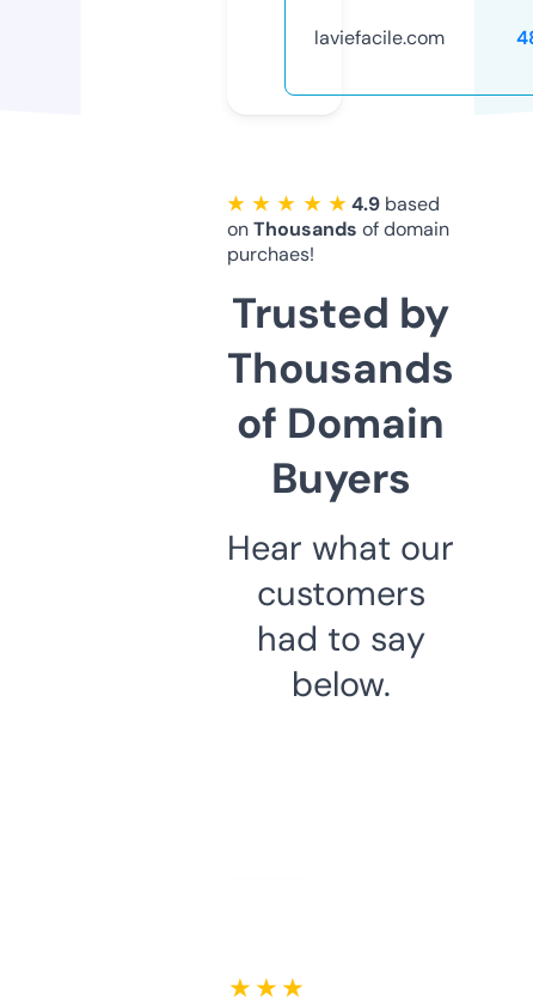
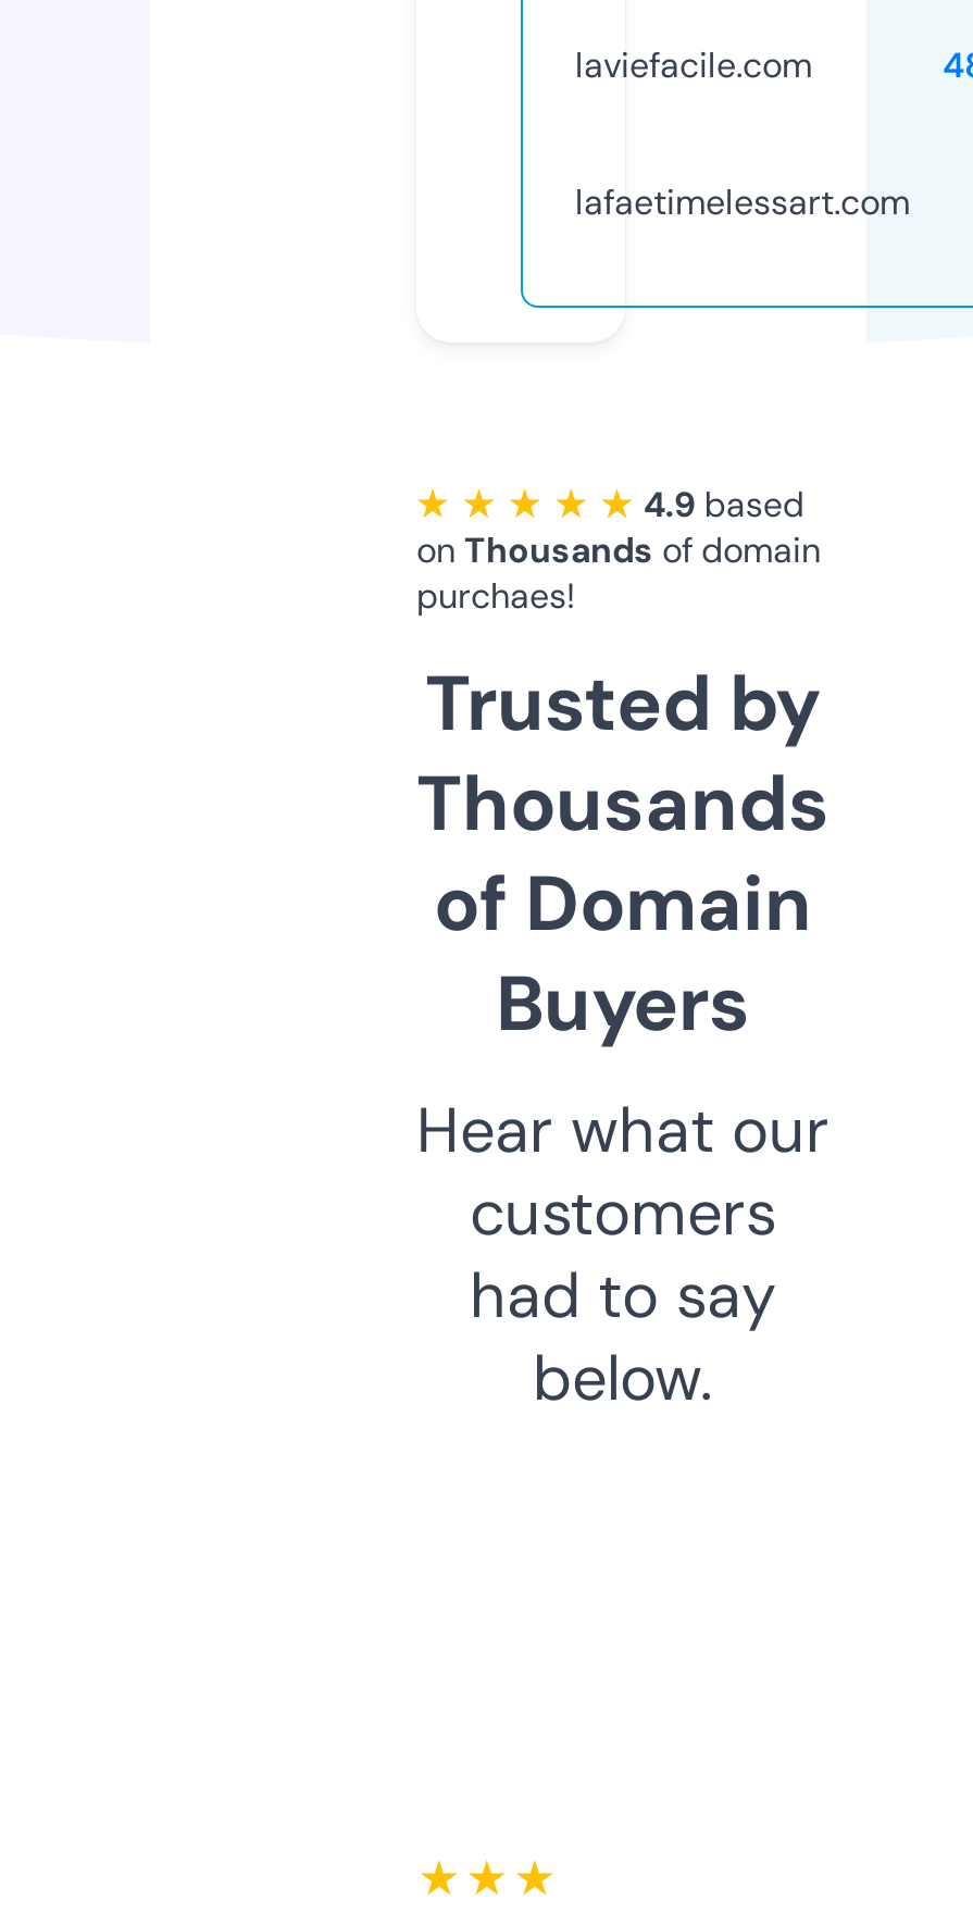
none -> [575,179,910,225] lafaetimelessart.com
moved [227,216,454,707] -> [416,527,829,1419]: on Thousands of domain | purchaes! | Trusted by | ... | had to say | below.

